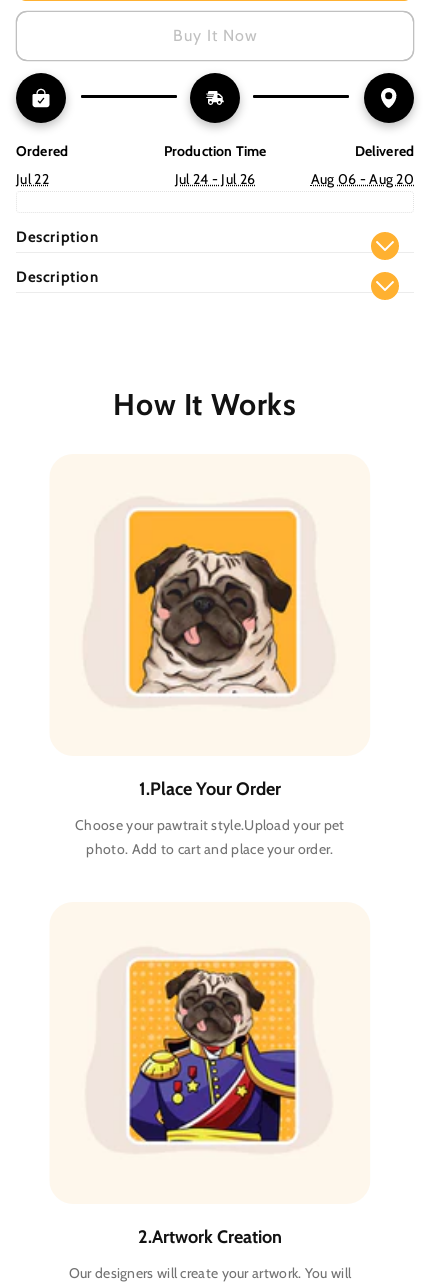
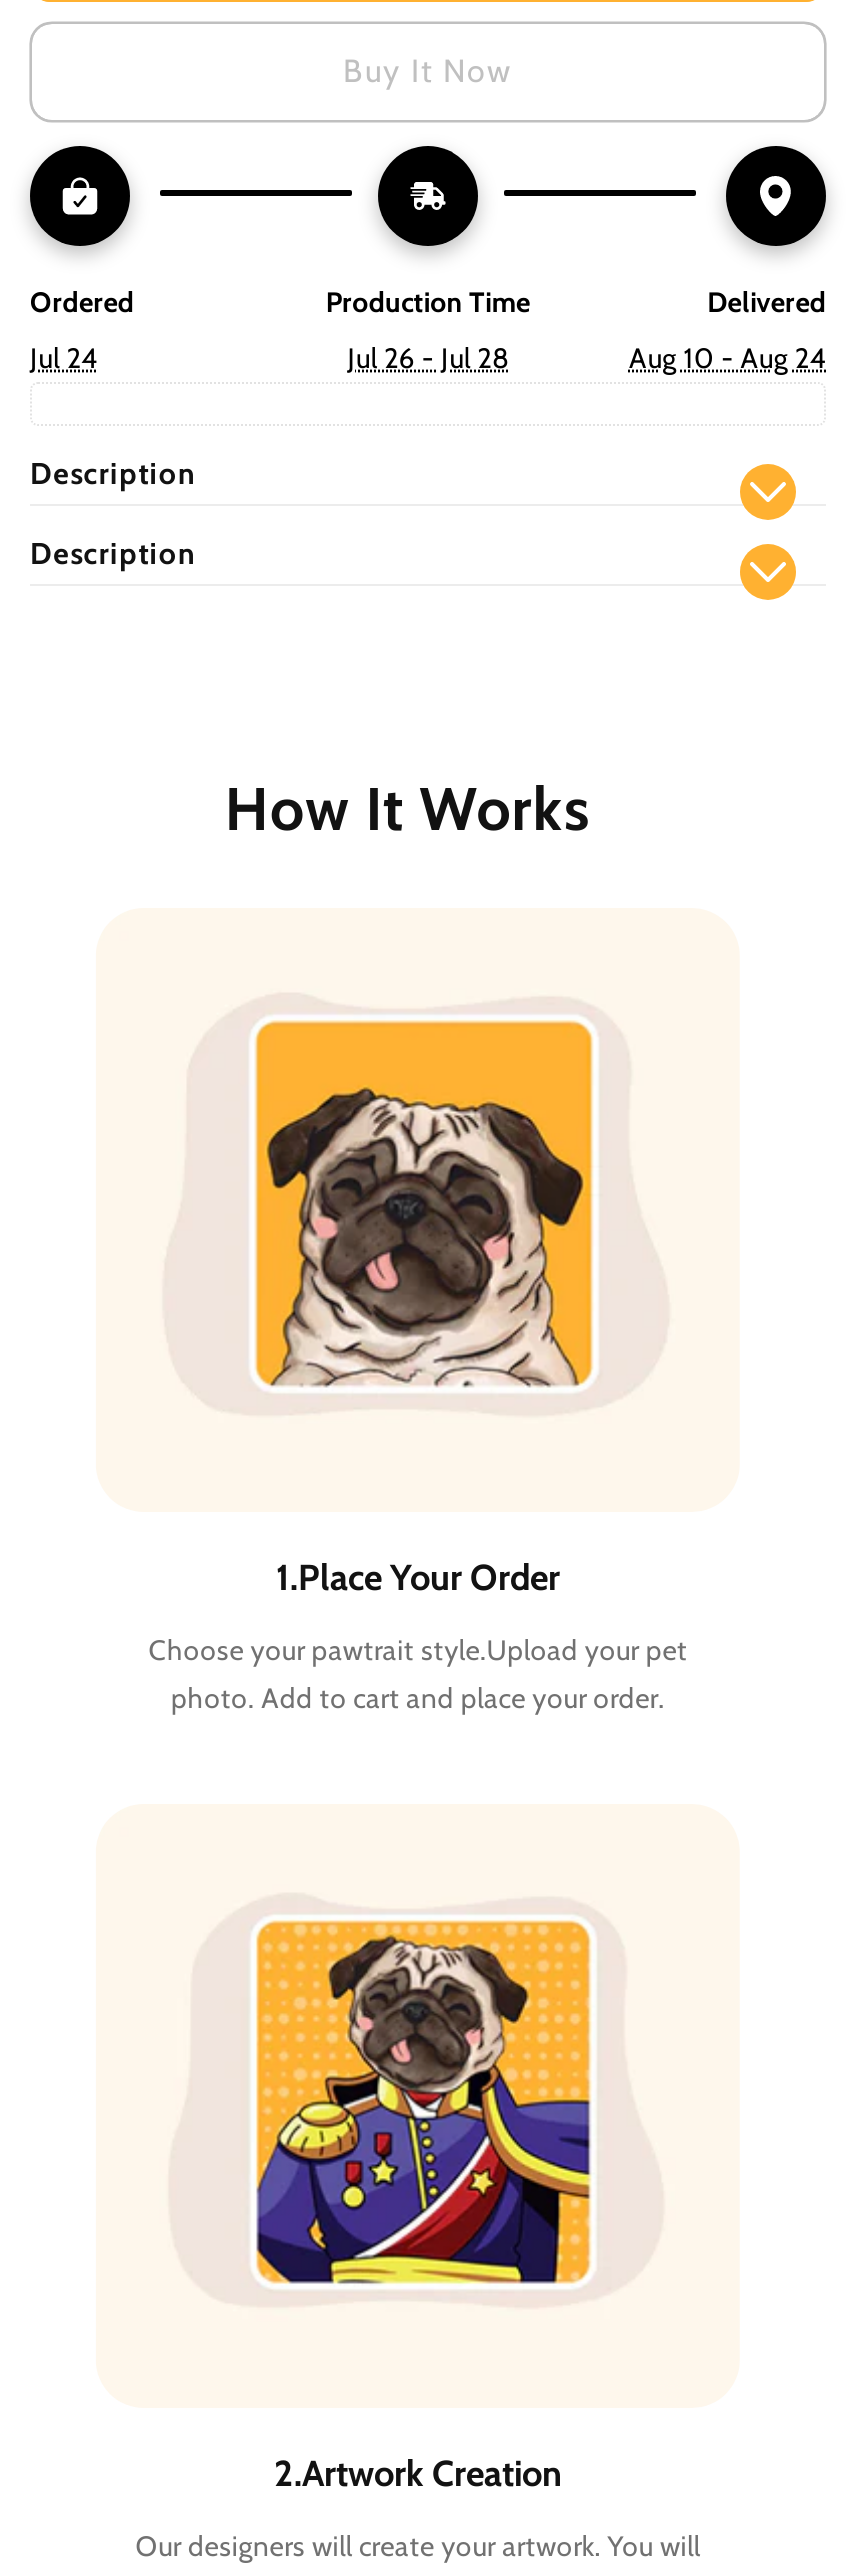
[16,170,49,188] Jul 22 -> [30,340,98,376] Jul 24
[175,170,255,188] Jul 24 - Jul 26 -> [348,340,508,376] Jul 26 - Jul 28
[310,170,414,188] Aug 06 - Aug 20 -> [629,340,826,376] Aug 10 - Aug 24

